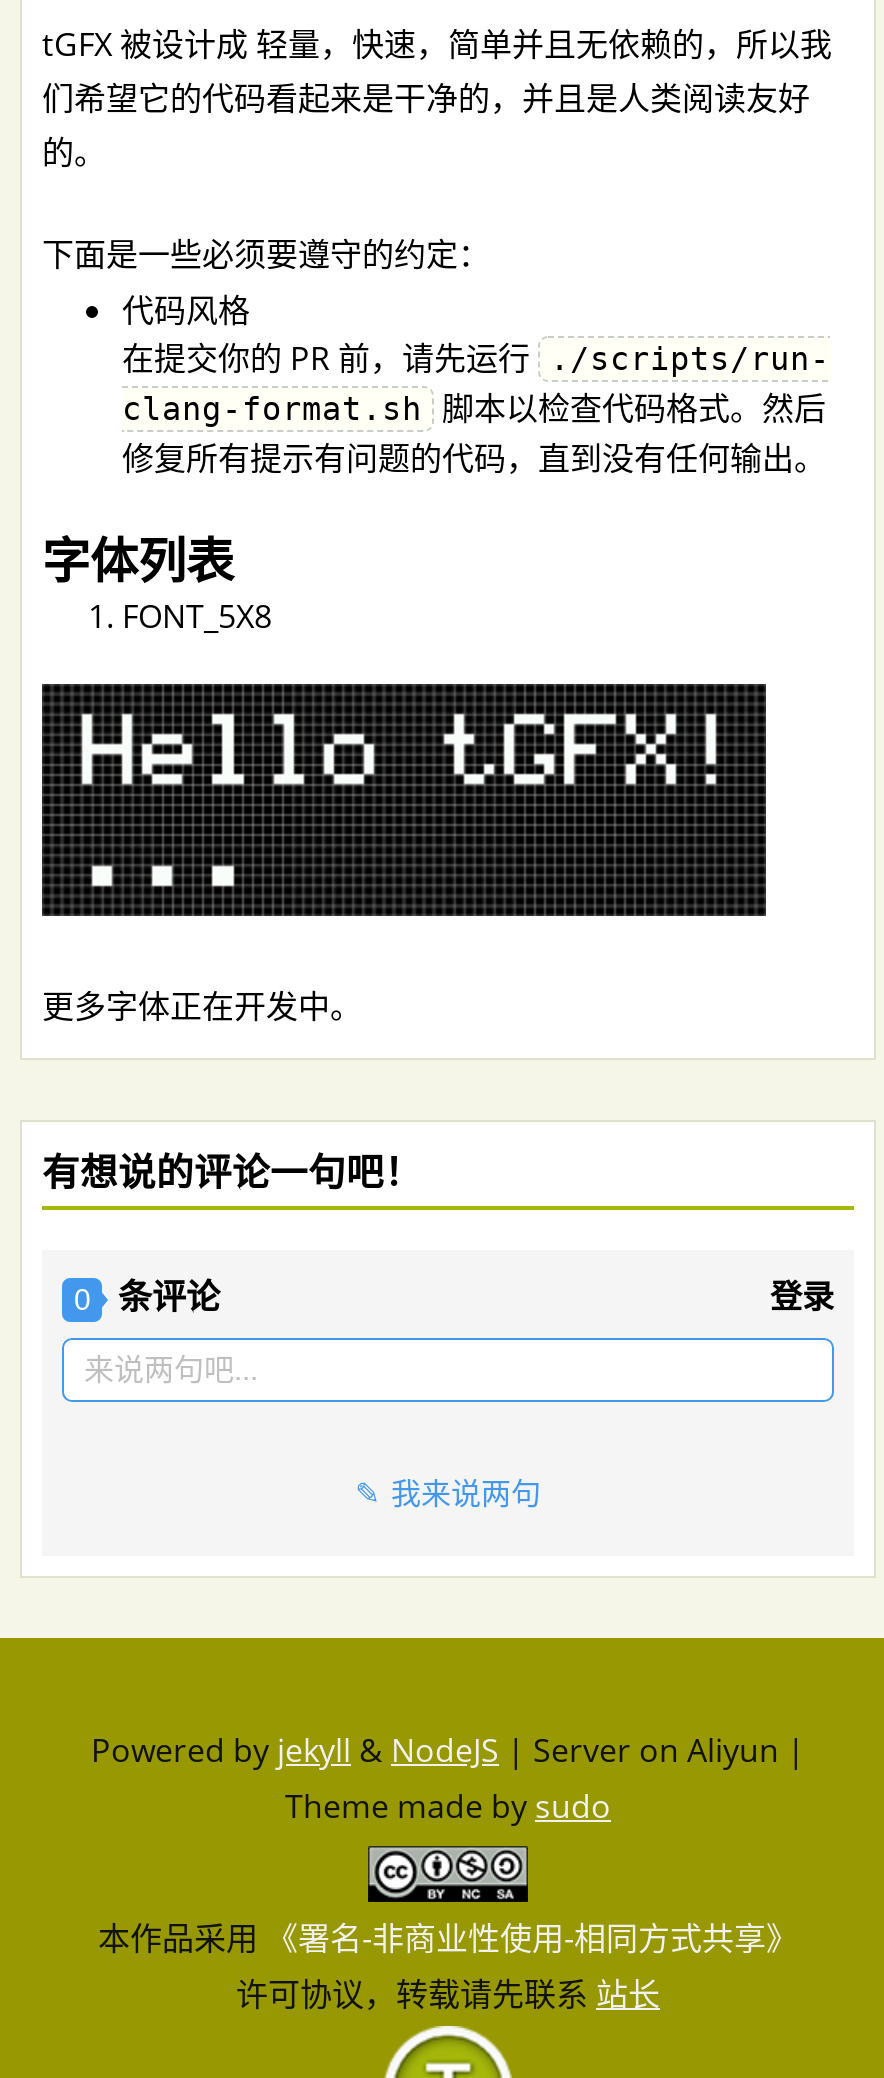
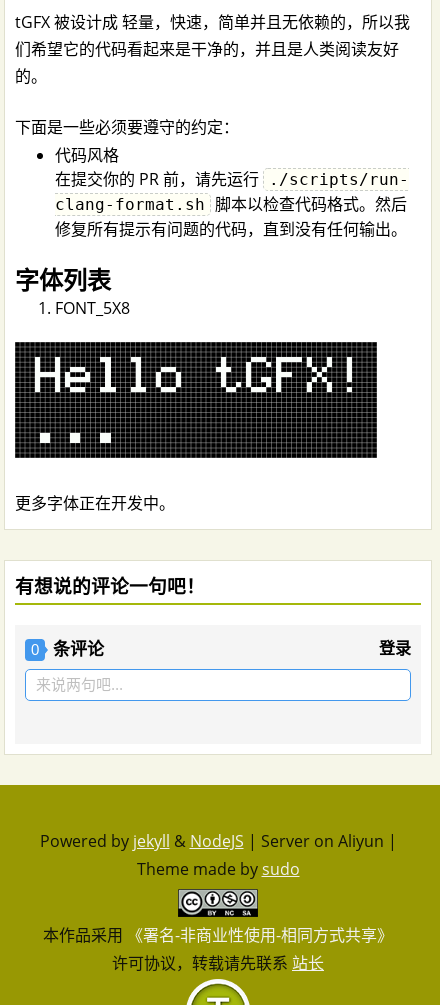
[391,1476,541,1510] 我来说两句 -> none

